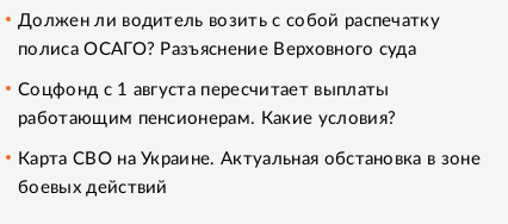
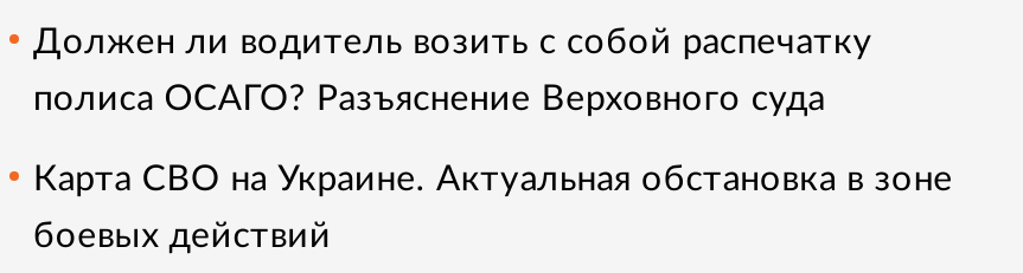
[18,80,396,127] Соцфонд с 1 августа пересчитает выплаты | работающим пенсионерам. Какие условия? -> none

